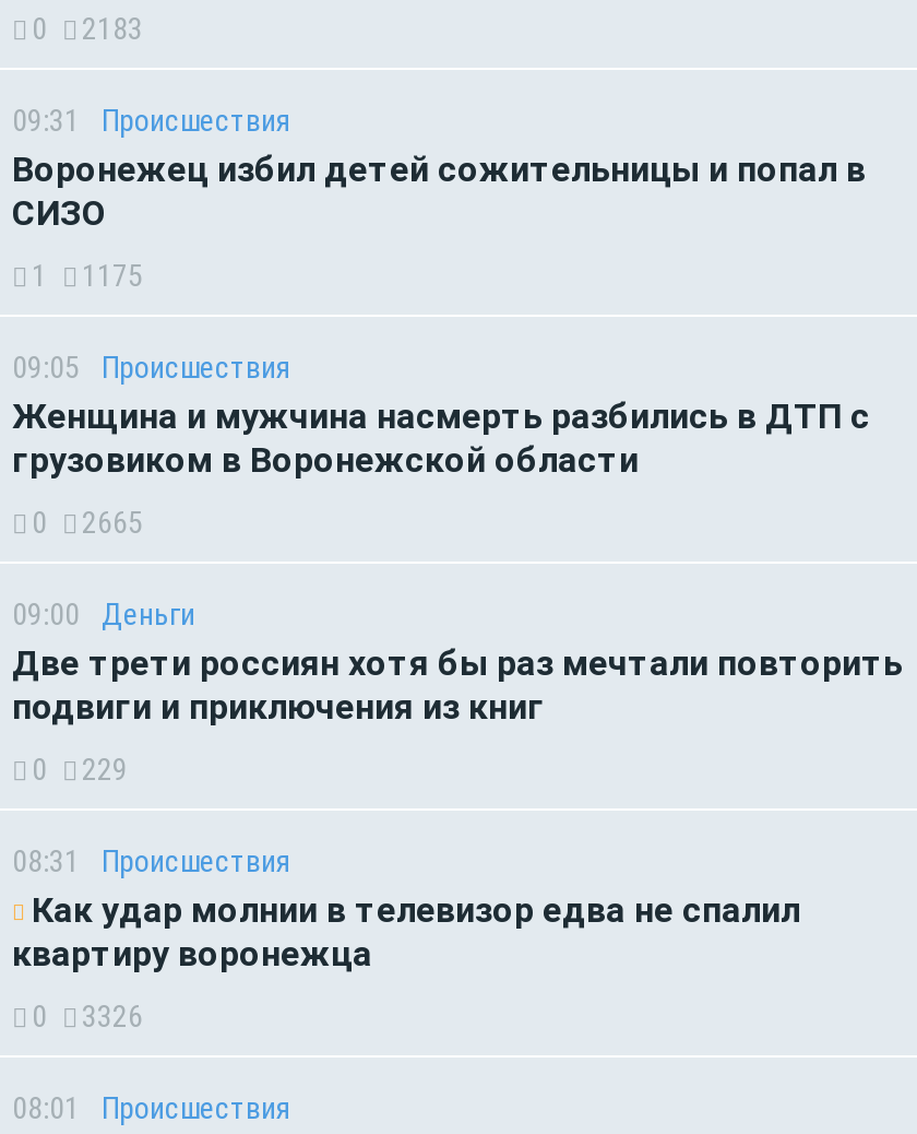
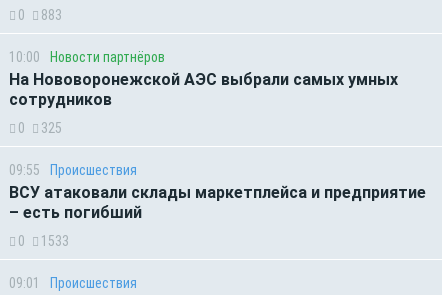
[12,11,870,481] 2183 | 09:31 | Происшествия | Воронежец избил детей сожительницы и попал в | СИЗО | 1 | 1175 | 09:05 | Происшествия | Женщина и мужчина насмерть разбились в ДТП с | грузовиком в Воронежской области -> [9,7,398,109] 883 | 10:00 | Новости партнёров | На Нововоронежской АЭС выбрали самых умных | сотрудников
[12,505,903,879] 2665 | 09:00 | Деньги | Две трети россиян хотя бы раз мечтали повторить | подвиги и приключения из книг | 0 | 229 | 08:31 -> [9,120,62,178] 325 | 09:55
[12,890,800,975] Как удар молнии в телевизор едва не спалил | квартиру воронежца -> [9,183,426,222] ВСУ атаковали склады маркетплейса и предприятие | – есть погибший
[32,999,143,1034] 0 3326 -> [18,233,69,249] 0 1533
[12,1091,291,1126] 08:01 Происшествия -> [9,275,137,291] 09:01 Происшествия

